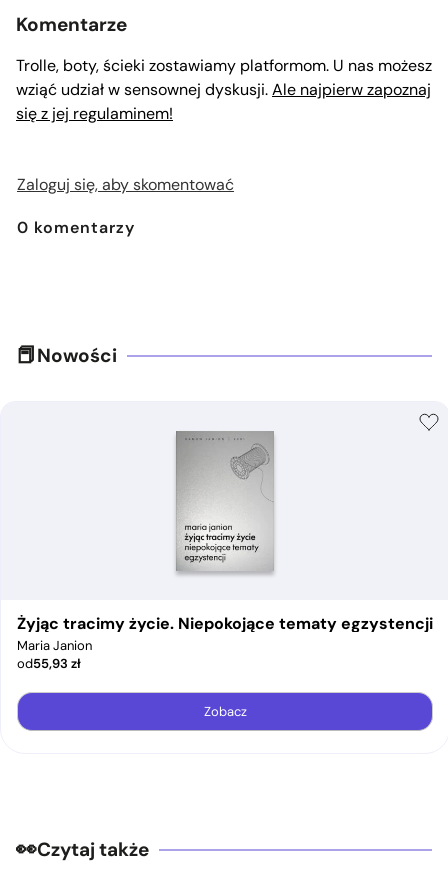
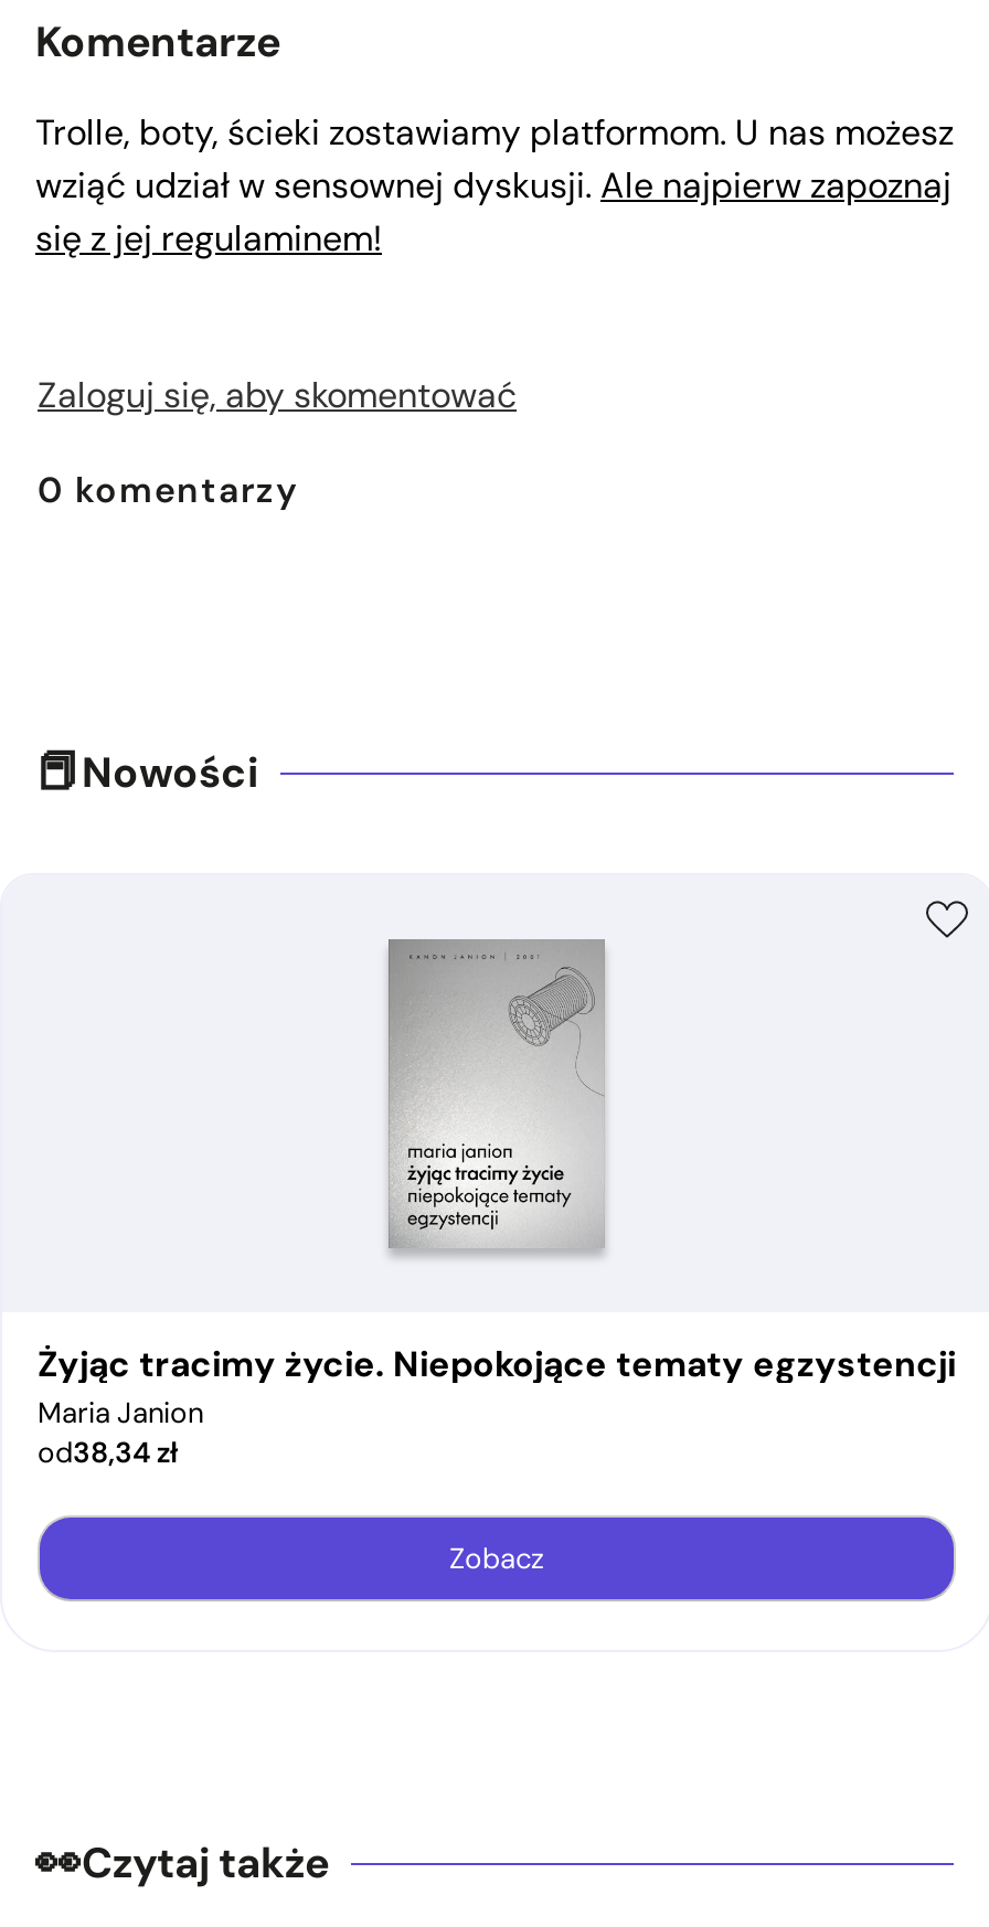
[17,655,81,672] od55,93 zł -> [38,1434,179,1471] od38,34 zł

